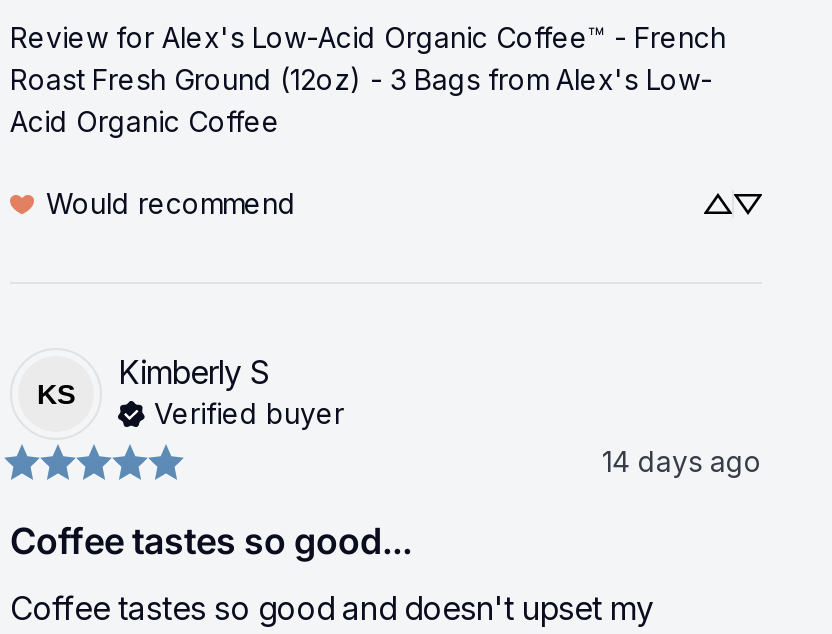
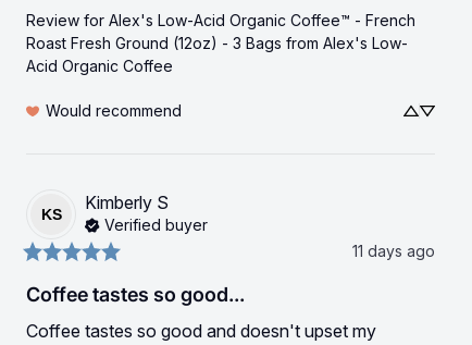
[602,445,762,479] 14 days ago -> [352,242,435,261] 11 days ago

